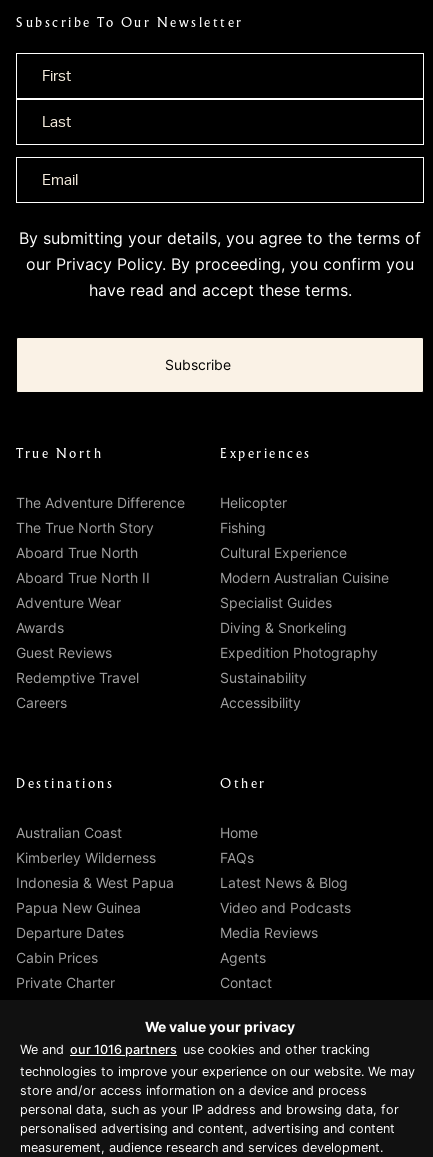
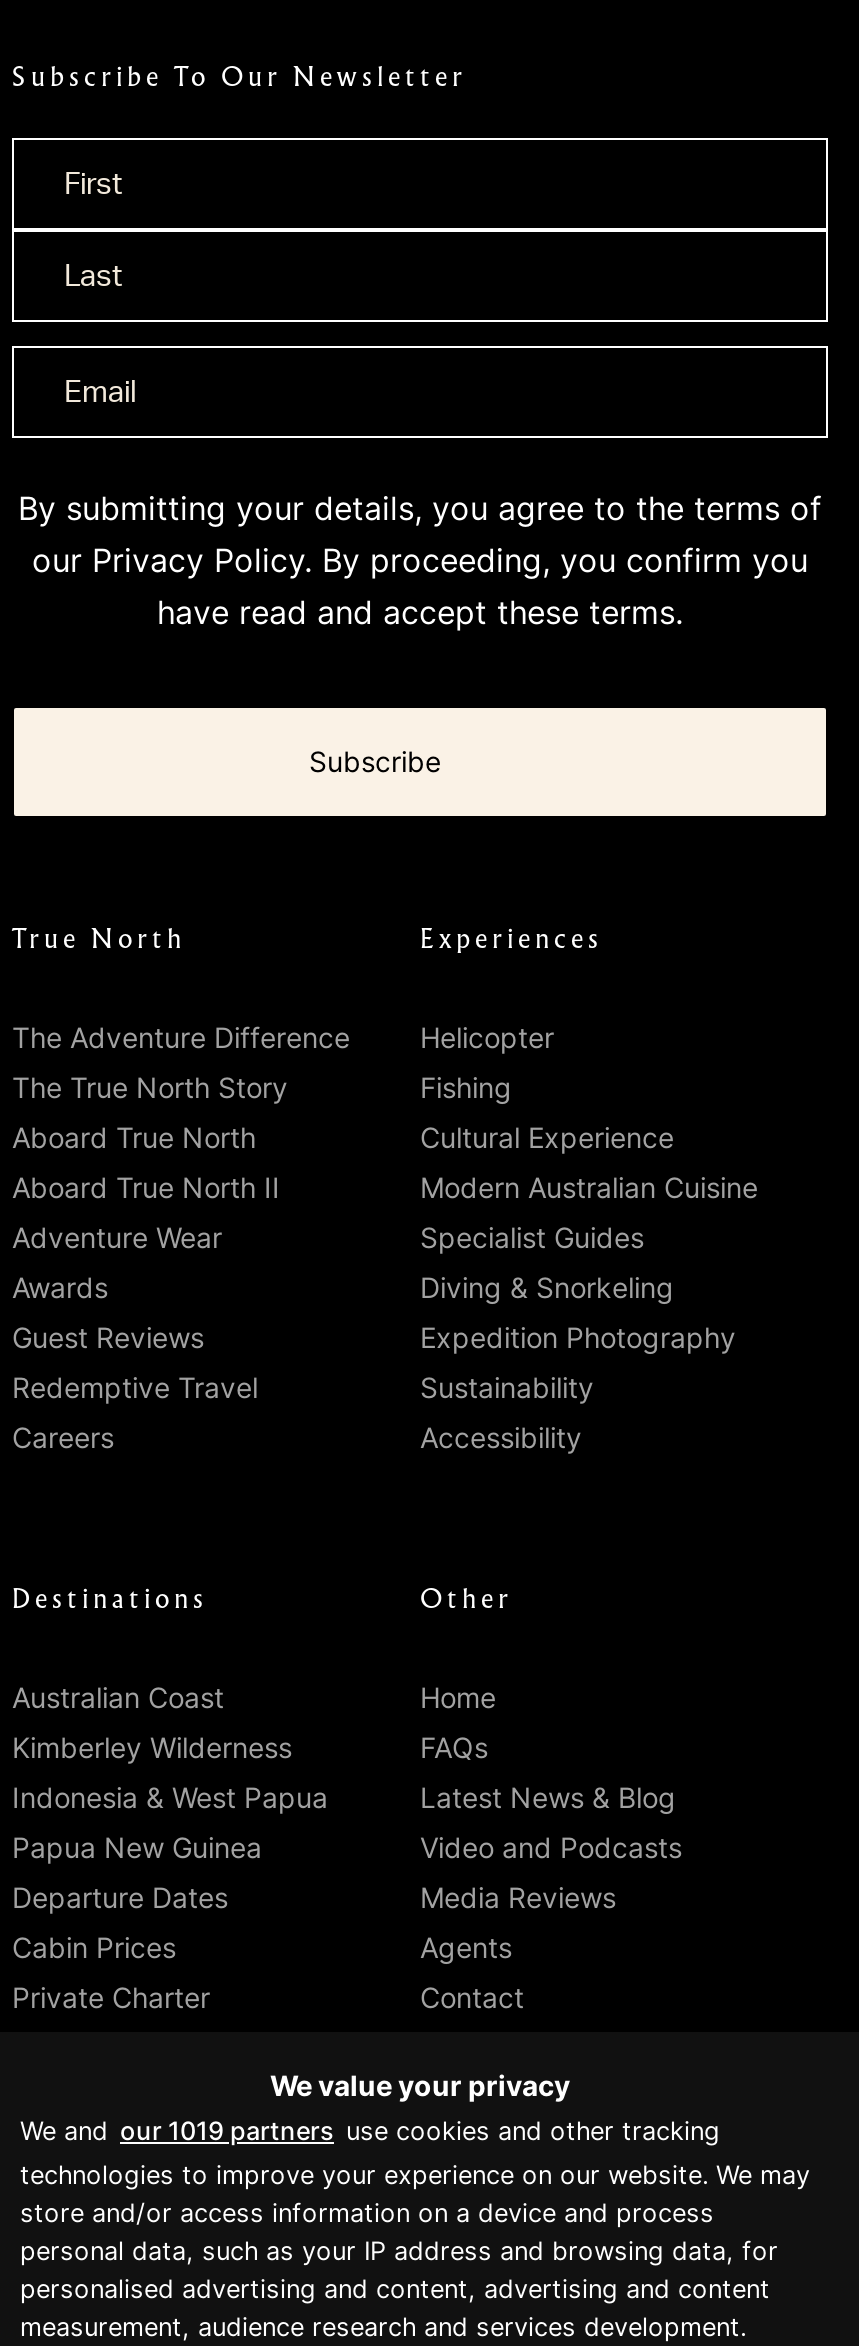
[20,1042,370,1057] We and our 1016 partners use cookies and other tracking -> [20,2116,720,2146] We and our 1019 partners use cookies and other tracking

